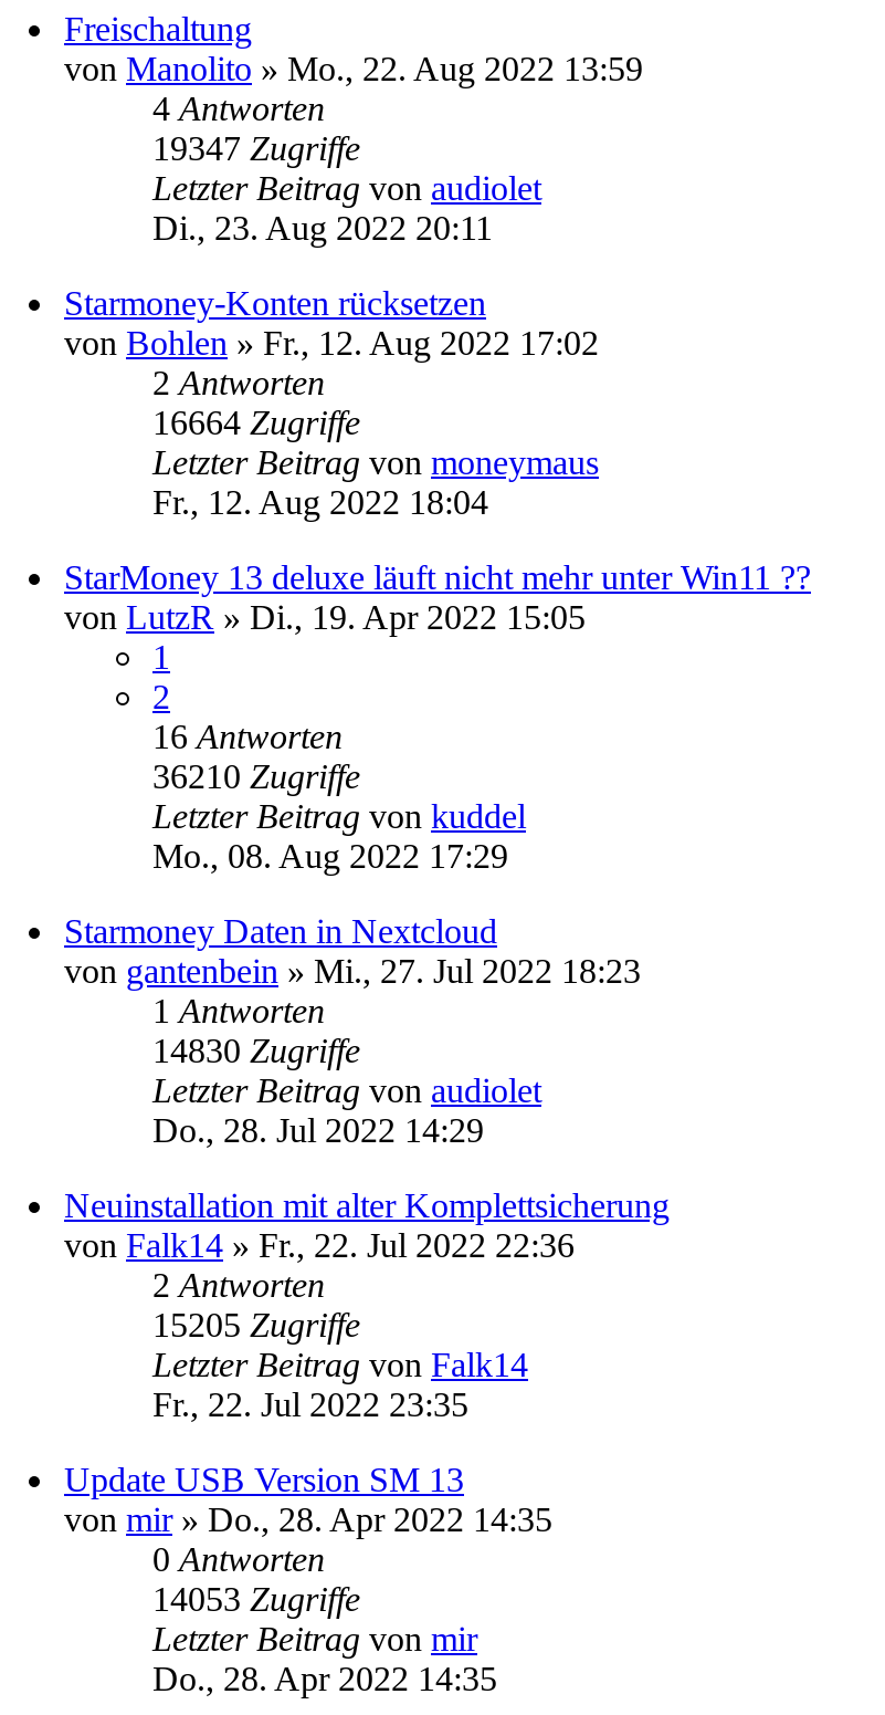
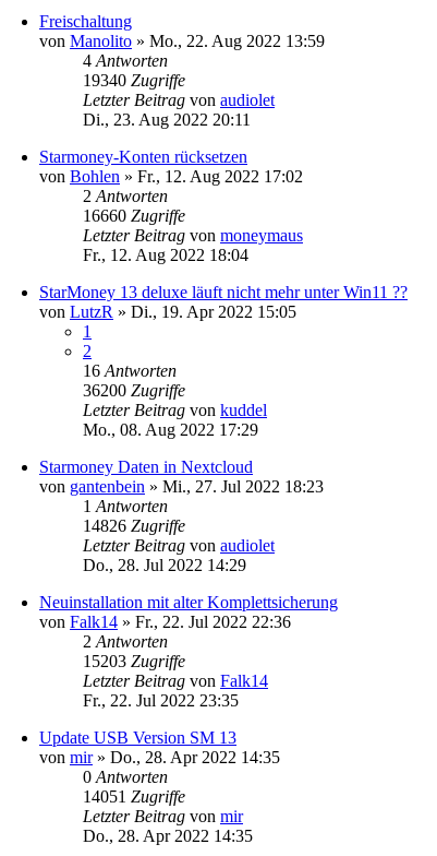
[152,129,360,167] 19347 Zugriffe -> [83,71,185,89] 19340 Zugriffe
[152,403,360,441] 16664 Zugriffe -> [83,206,185,225] 16660 Zugriffe
[152,757,360,795] 36210 Zugriffe -> [83,381,185,400] 36200 Zugriffe
[152,1031,360,1069] 14830 Zugriffe -> [83,516,185,535] 14826 Zugriffe
[152,1306,360,1343] 15205 Zugriffe -> [83,652,185,670] 15203 Zugriffe
[152,1580,360,1617] 14053 Zugriffe -> [83,787,185,806] 14051 Zugriffe

